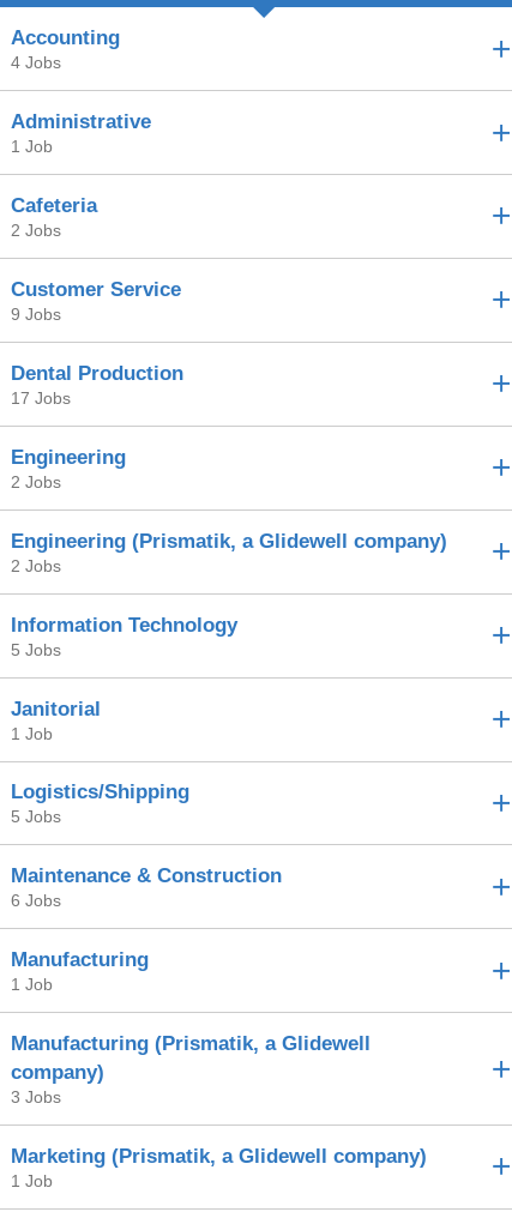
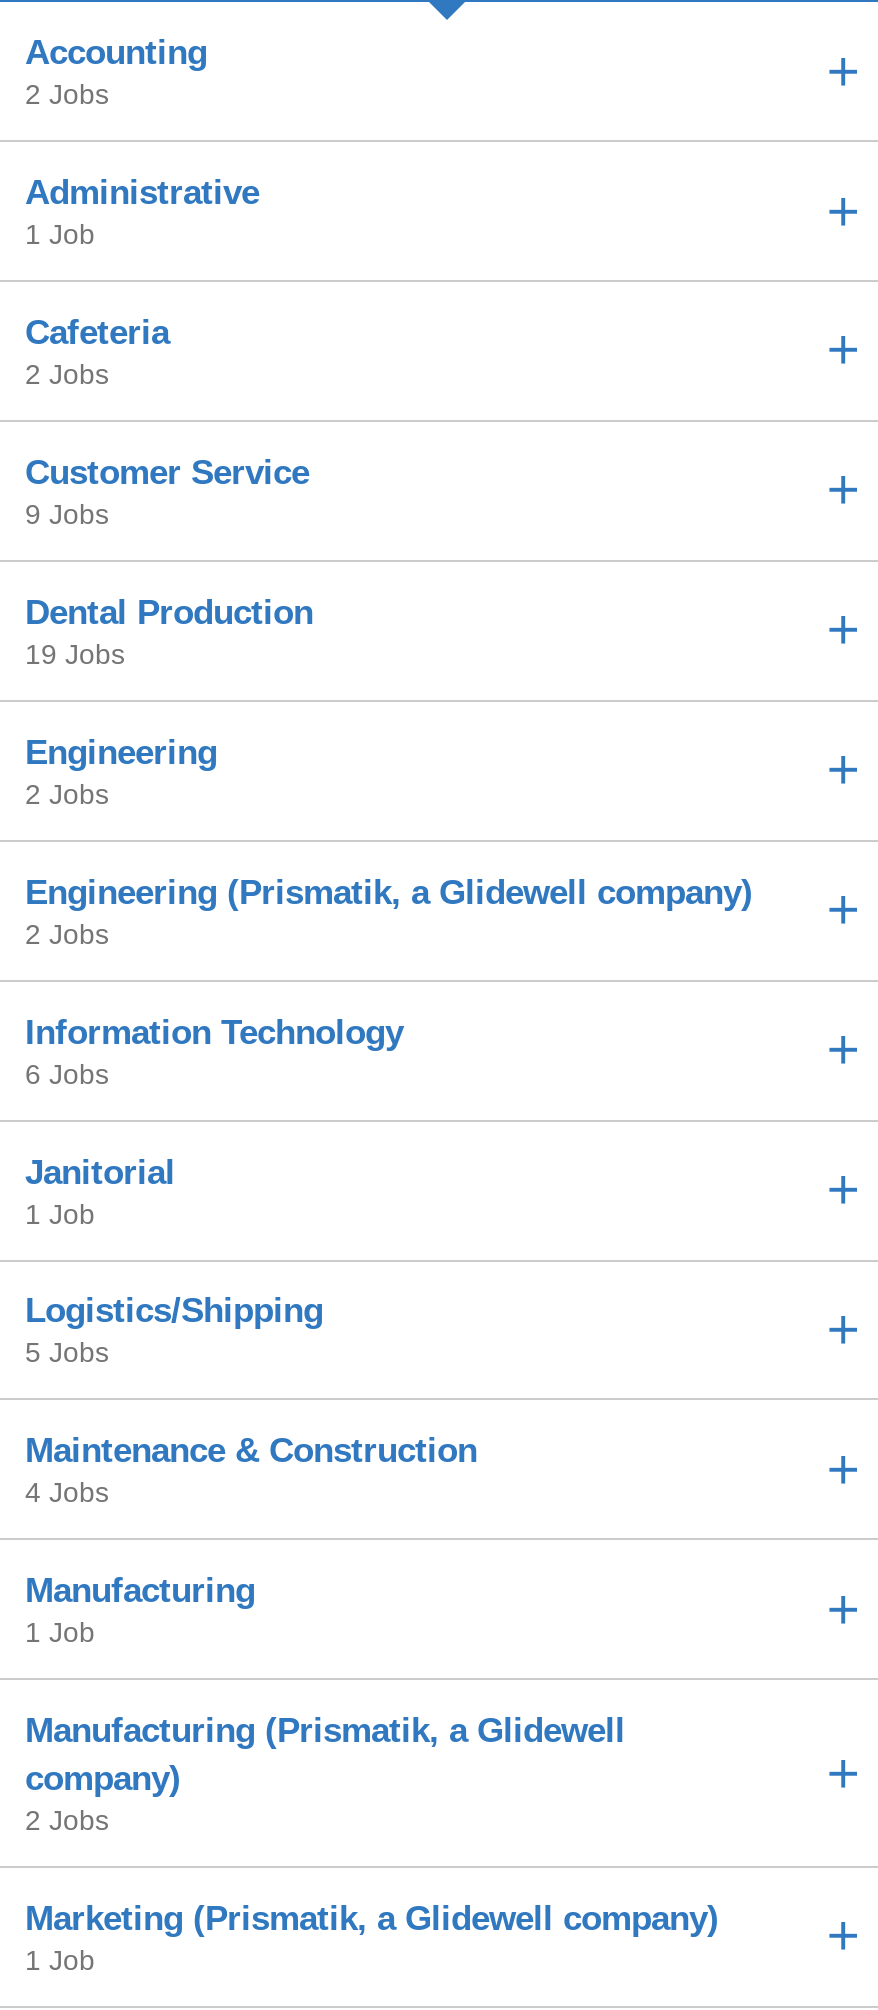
[11,53,61,72] 4 Jobs -> [25,79,109,111] 2 Jobs
[11,388,71,408] 17 Jobs -> [25,638,125,670] 19 Jobs
[11,640,61,659] 5 Jobs -> [25,1057,109,1089] 6 Jobs
[11,891,61,910] 6 Jobs -> [25,1477,109,1509] 4 Jobs
[11,1088,61,1107] 3 Jobs -> [25,1804,109,1836] 2 Jobs

